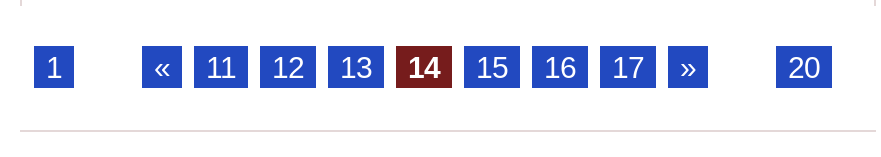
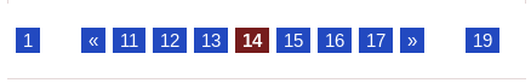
[788,50,820,84] 20 -> [473,30,492,51] 19

